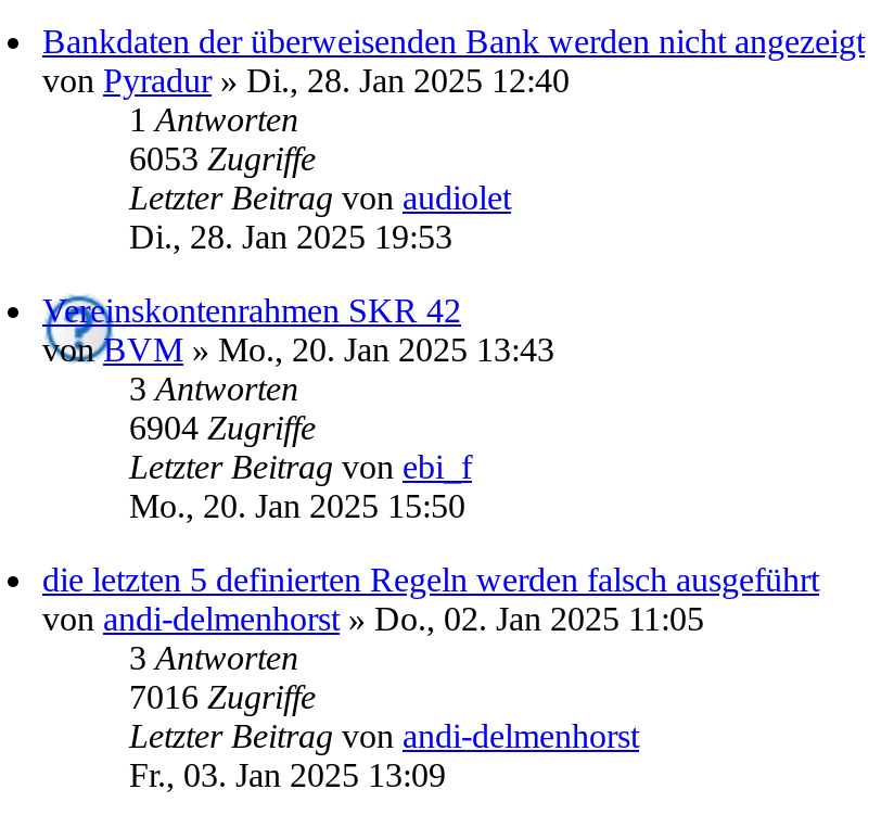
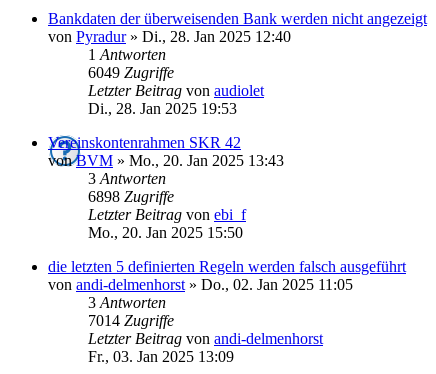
[129,140,316,177] 6053 Zugriffe -> [88,64,174,81] 6049 Zugriffe
[129,409,316,446] 6904 Zugriffe -> [88,188,174,205] 6898 Zugriffe
[129,678,316,715] 7016 Zugriffe -> [88,312,174,329] 7014 Zugriffe

